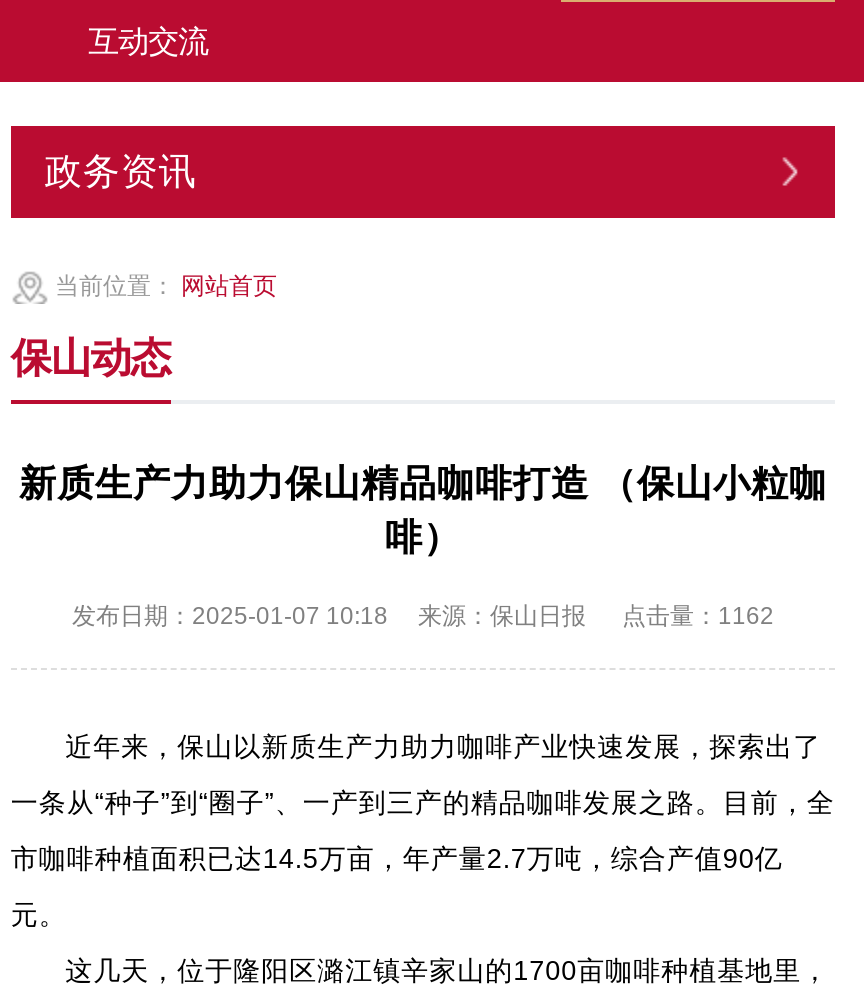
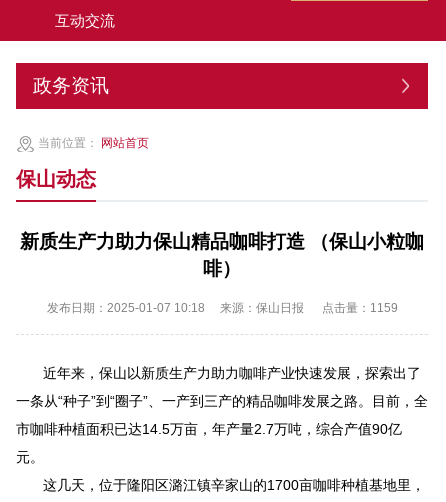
[72,601,774,629] 发布日期：2025-01-07 10:18 来源：保山日报 点击量：1162 -> [46,301,397,315] 发布日期：2025-01-07 10:18 来源：保山日报 点击量：1159

